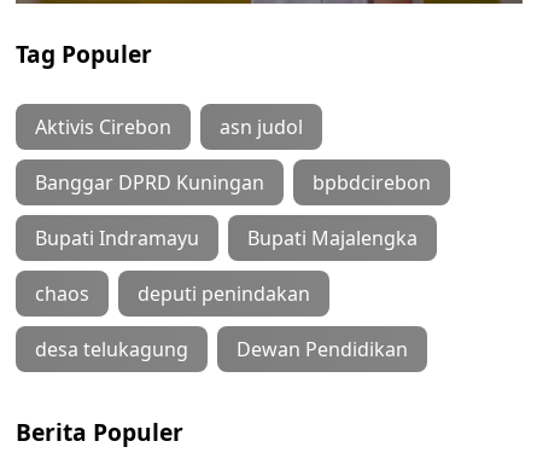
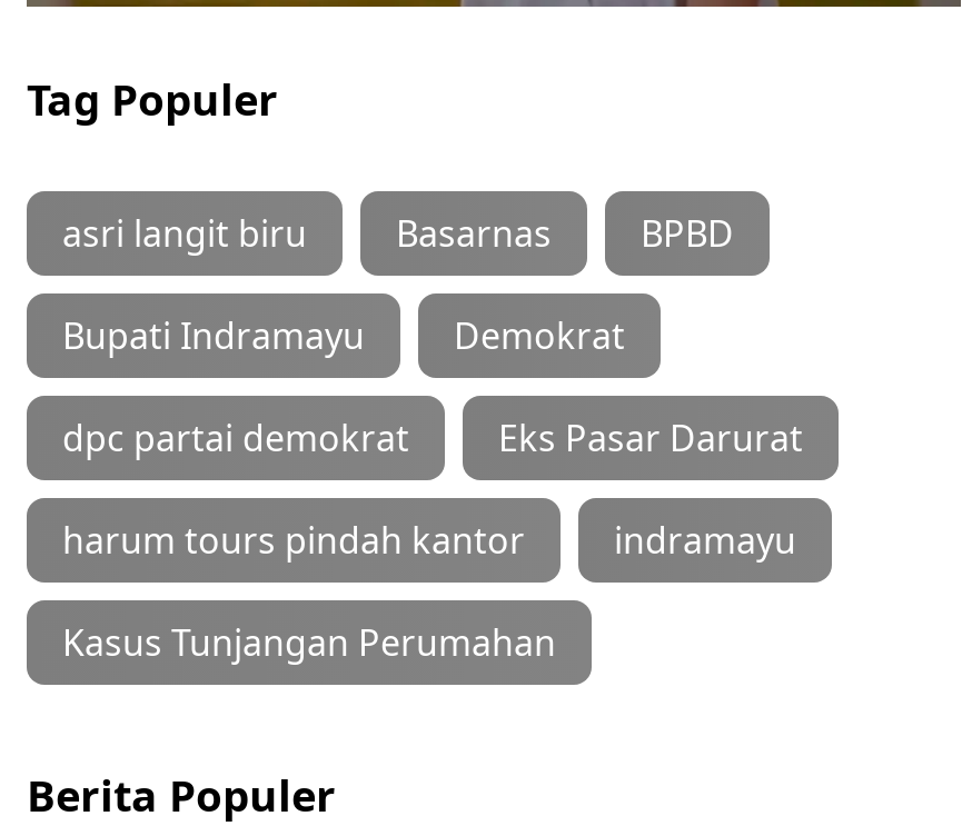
[35,114,431,196] Aktivis Cirebon | asn judol | Banggar DPRD Kuningan | bpbdcirebon -> [62,209,734,258] asri langit biru | Basarnas | BPBD
[35,225,418,362] Bupati Majalengka | chaos | deputi penindakan | desa telukagung | Dewan Pendidikan -> [62,311,803,667] Demokrat | dpc partai demokrat | Eks Pasar Darurat | harum tours pindah kantor | indramayu | Kasus Tunjangan Perumahan
moved [35,225,199,251] -> [62,311,365,360]: Bupati Indramayu

